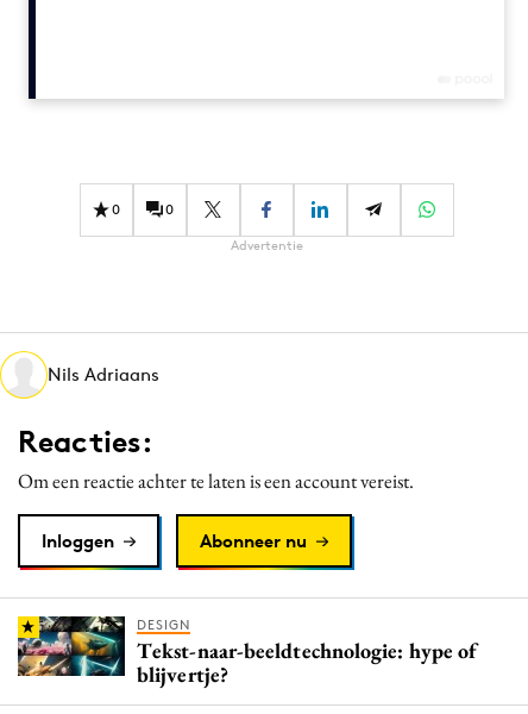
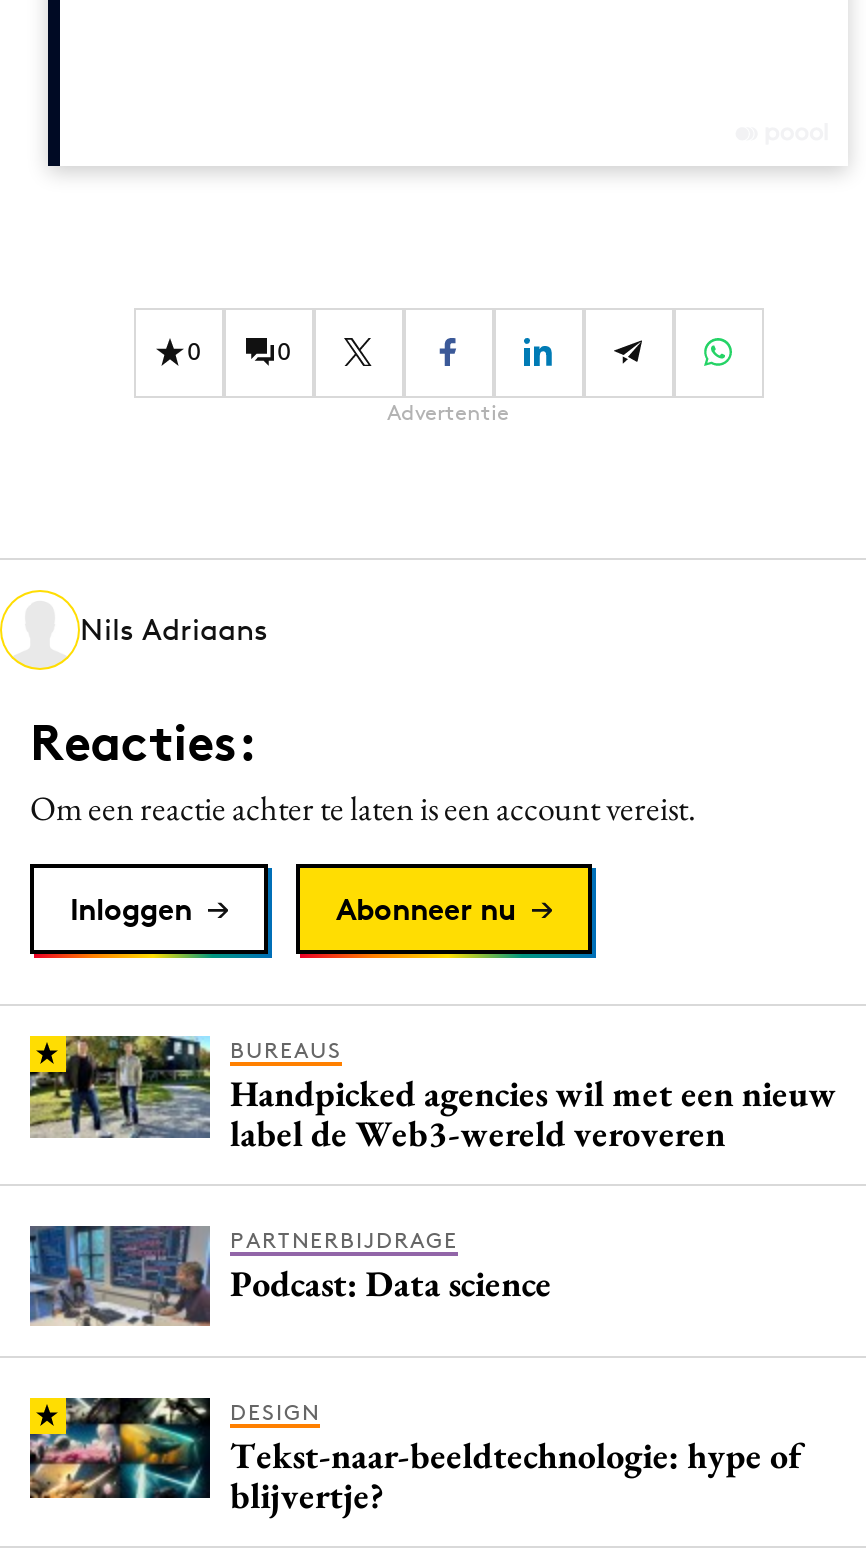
none -> [28,1034,837,1306] [image] | BUREAUS | Handpicked agencies wil met een nieuw | label de Web3-wereld veroveren | PARTNERBIJDRAGE | Podcast: Data science
none -> [28,1224,212,1328] [image]

